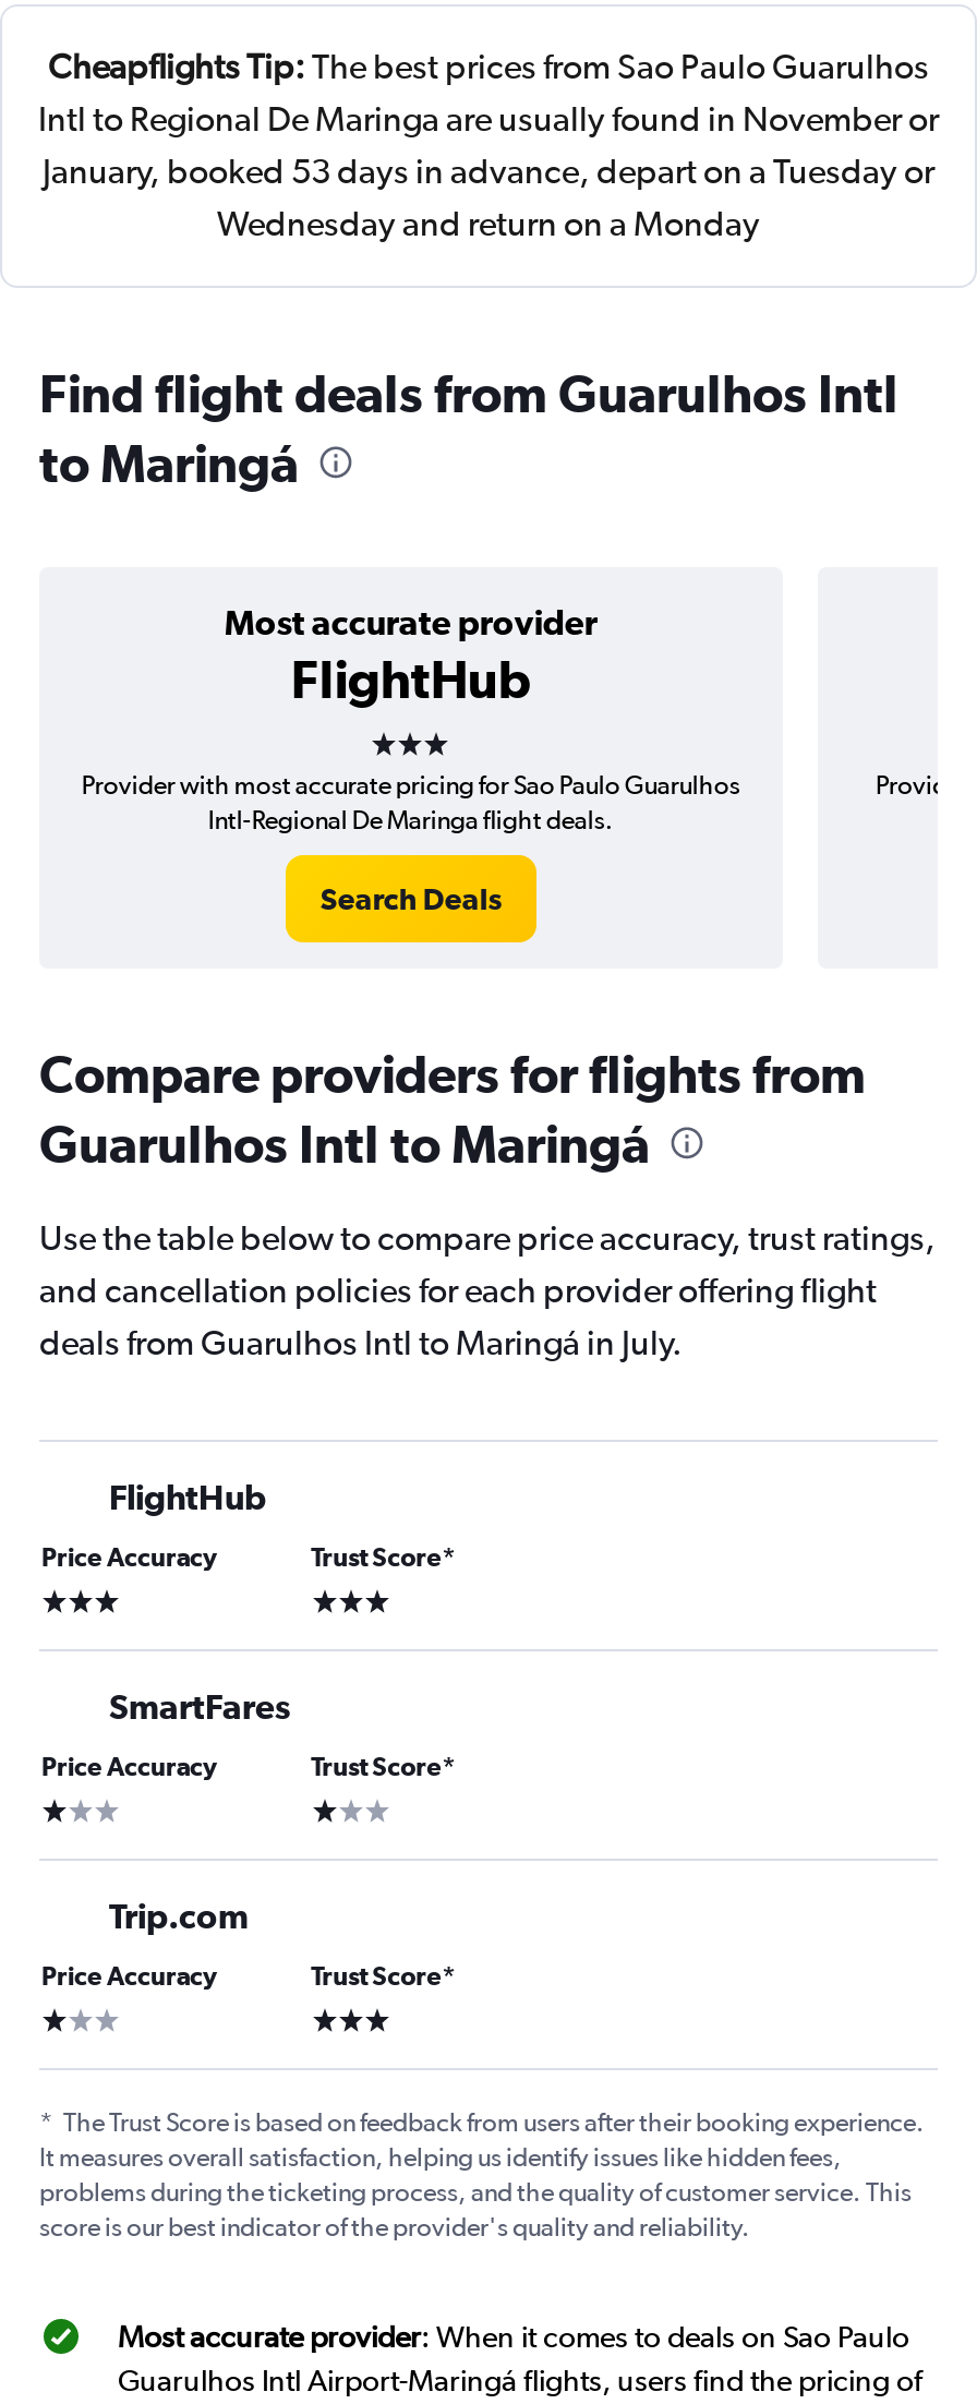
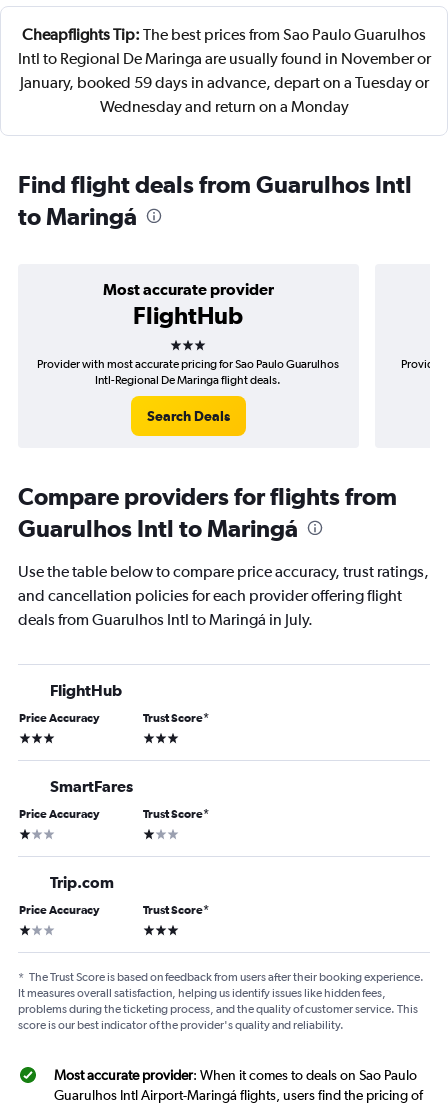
[43,151,934,192] January, booked 53 days in advance, depart on a Tuesday or -> [19,73,428,92] January, booked 59 days in advance, depart on a Tuesday or

